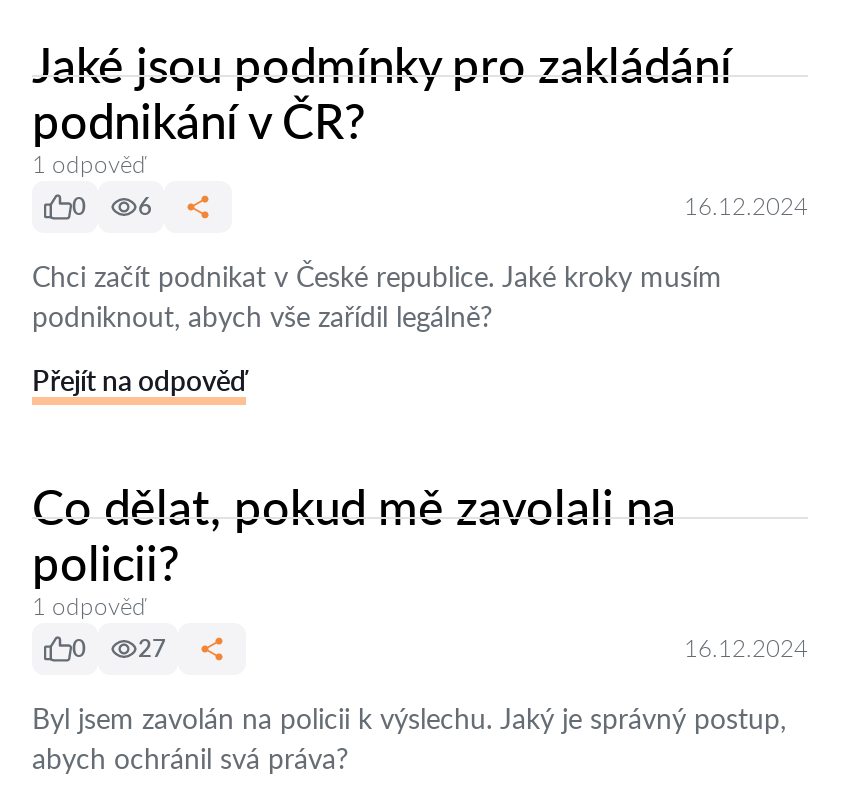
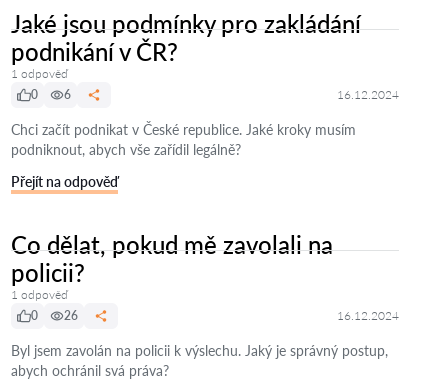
[72,633,166,663] 0 27 -> [31,308,78,323] 0 26

